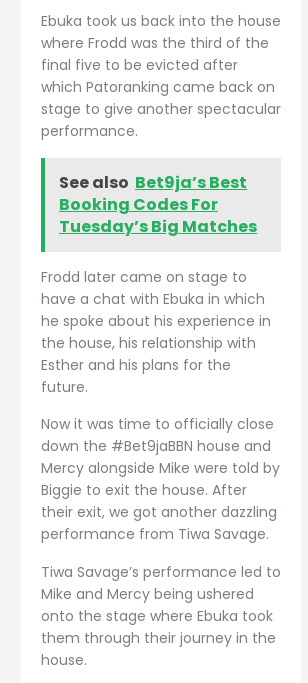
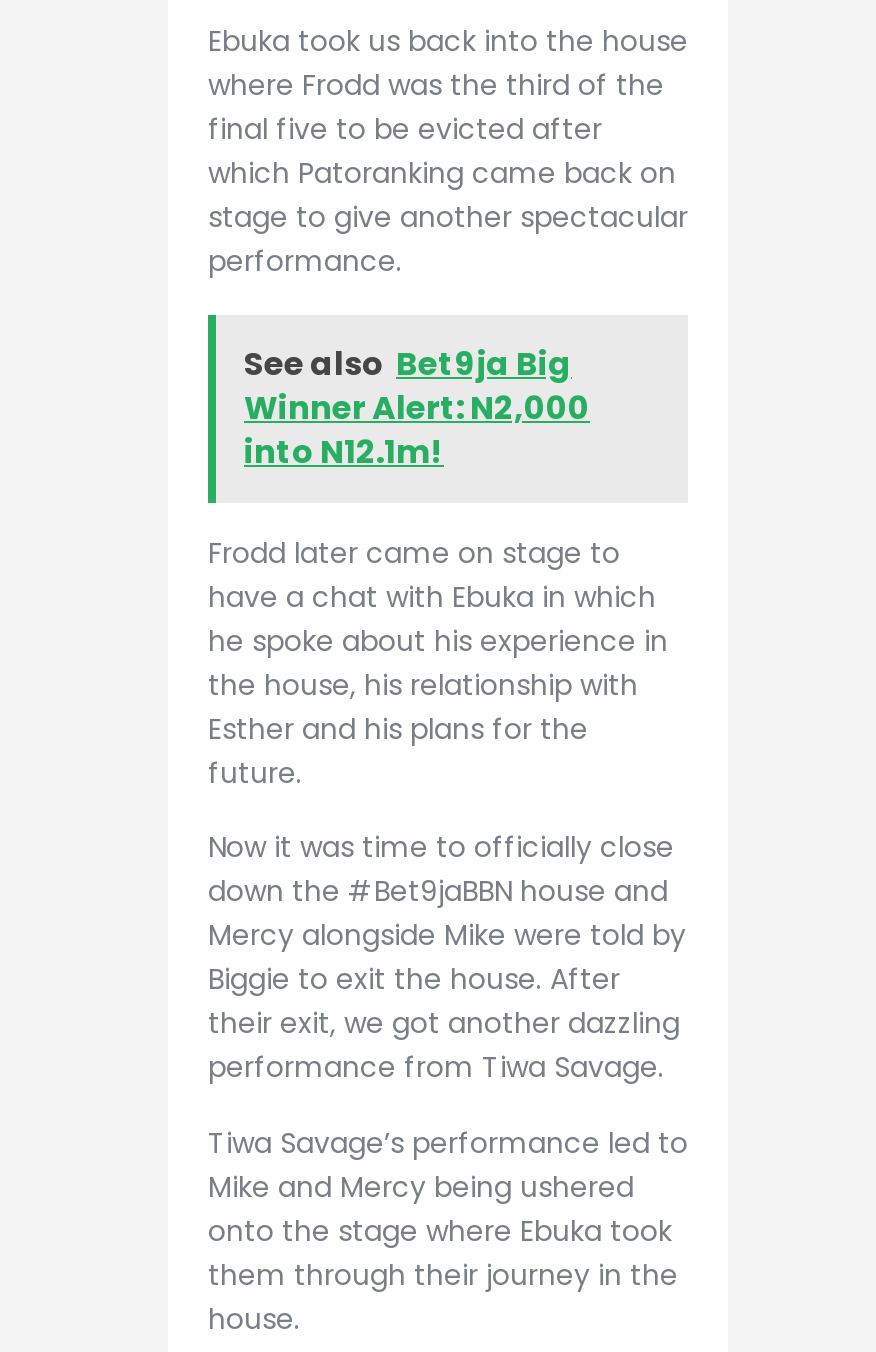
[59,171,257,238] See also Bet9ja’s Best | Booking Codes For | Tuesday’s Big Matches -> [244,340,590,474] See also Bet9ja Big | Winner Alert: N2,000 | into N12.1m!

